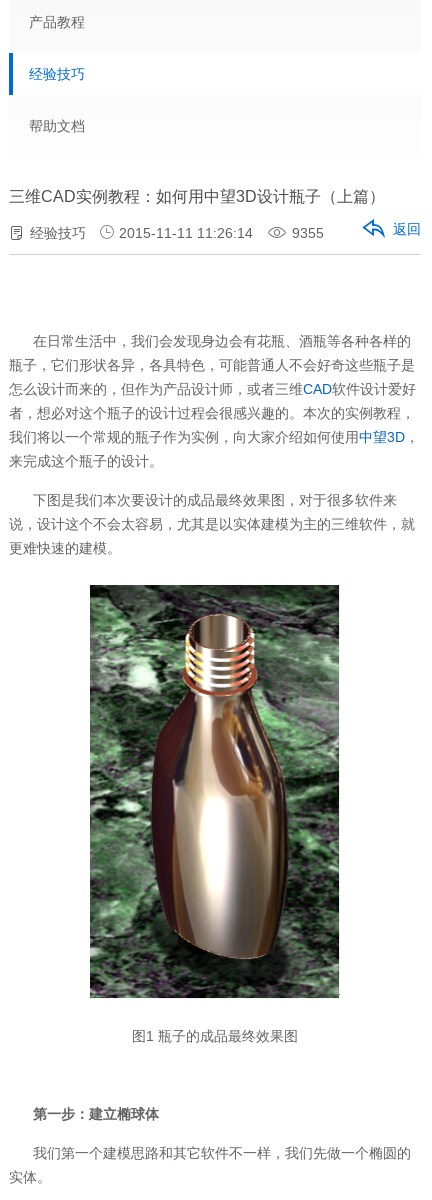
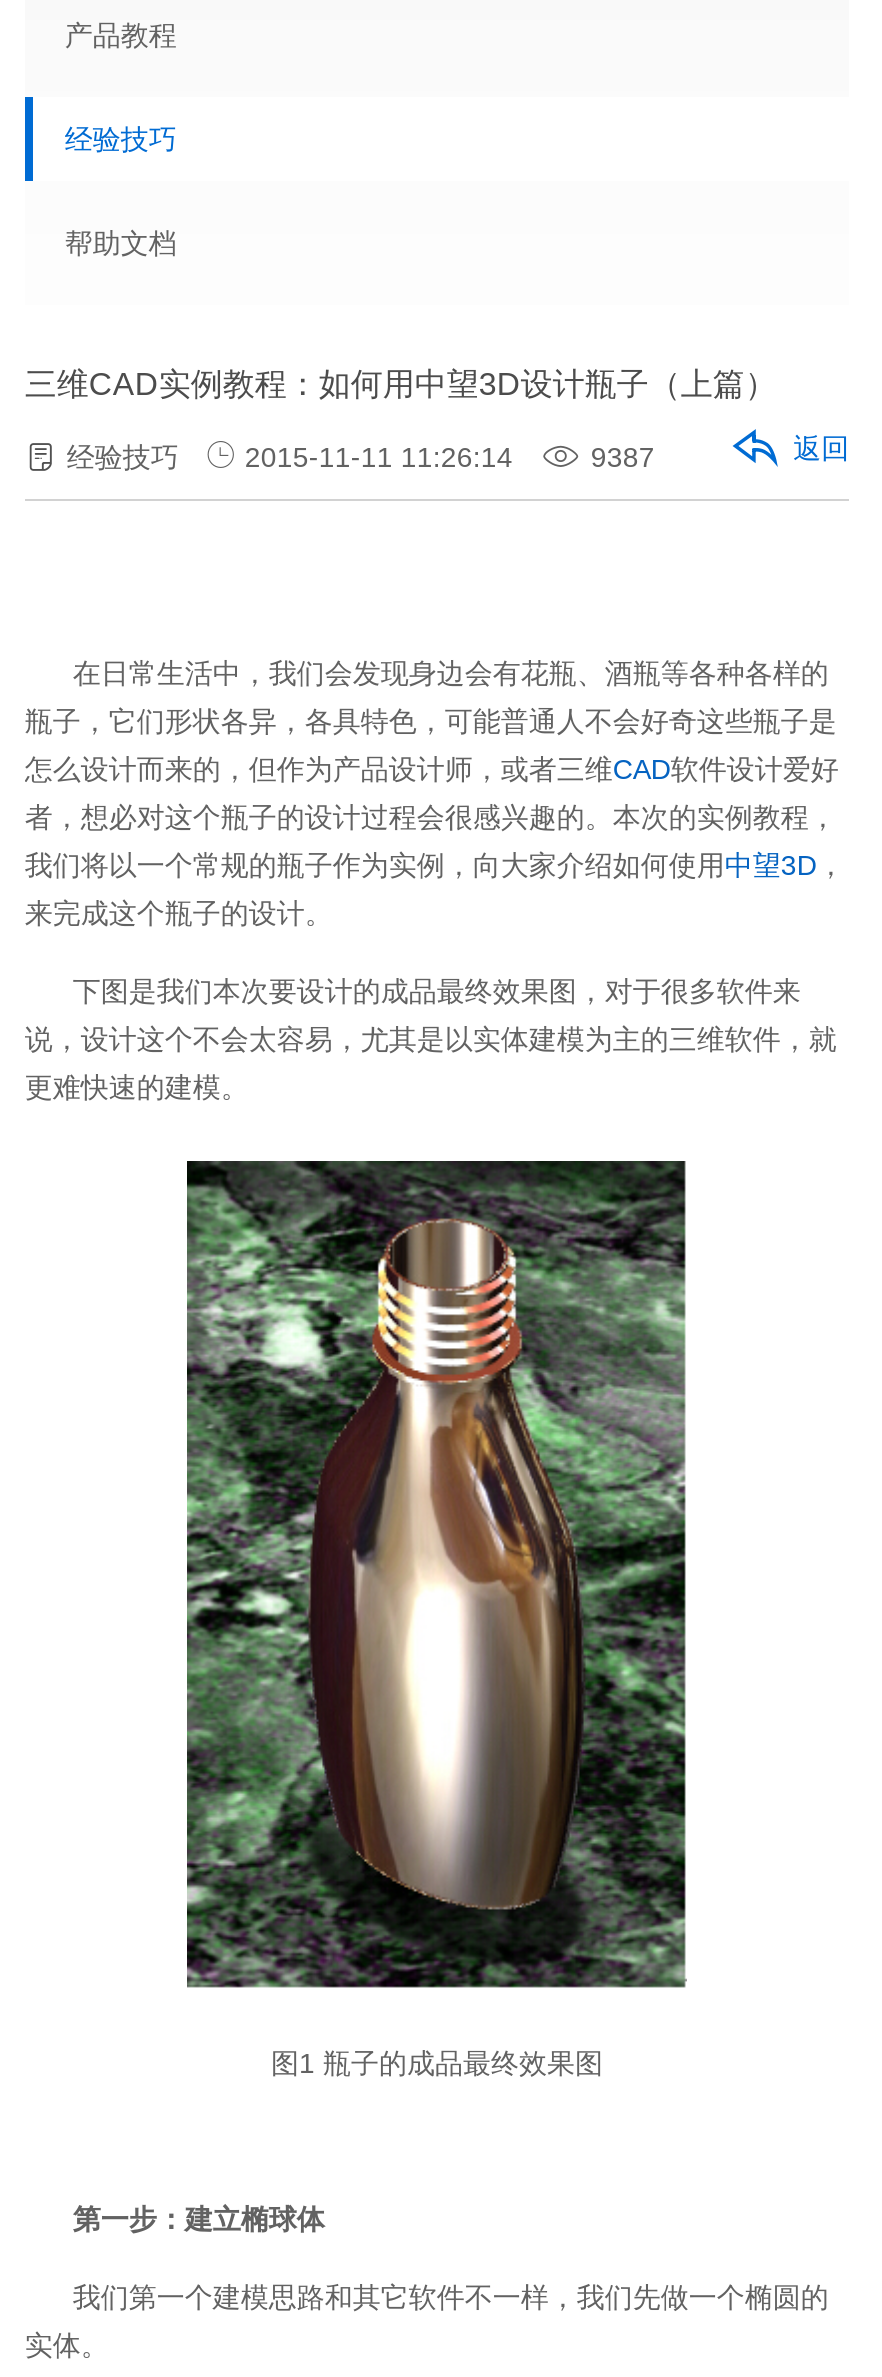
[292,224,324,240] 9355 -> [591,440,655,472] 9387

